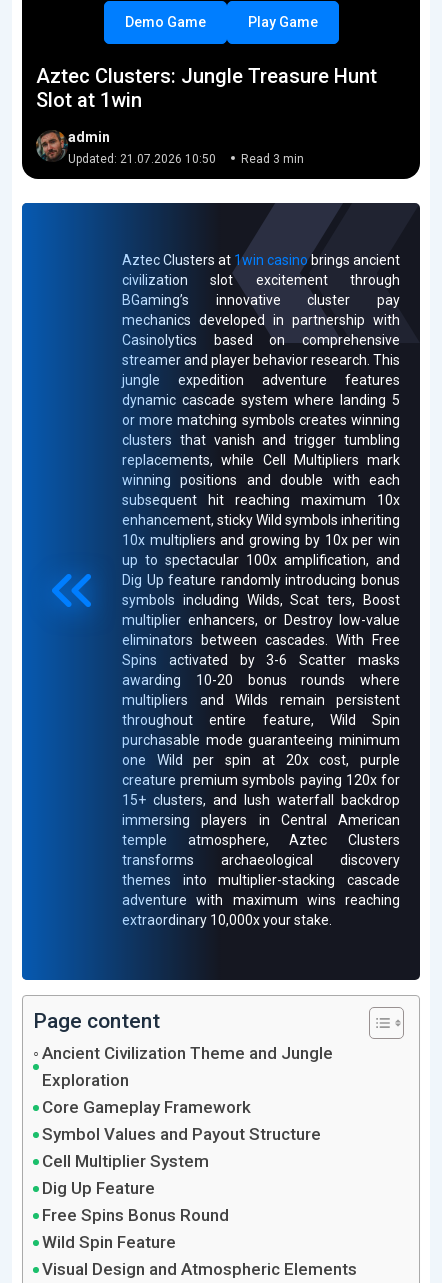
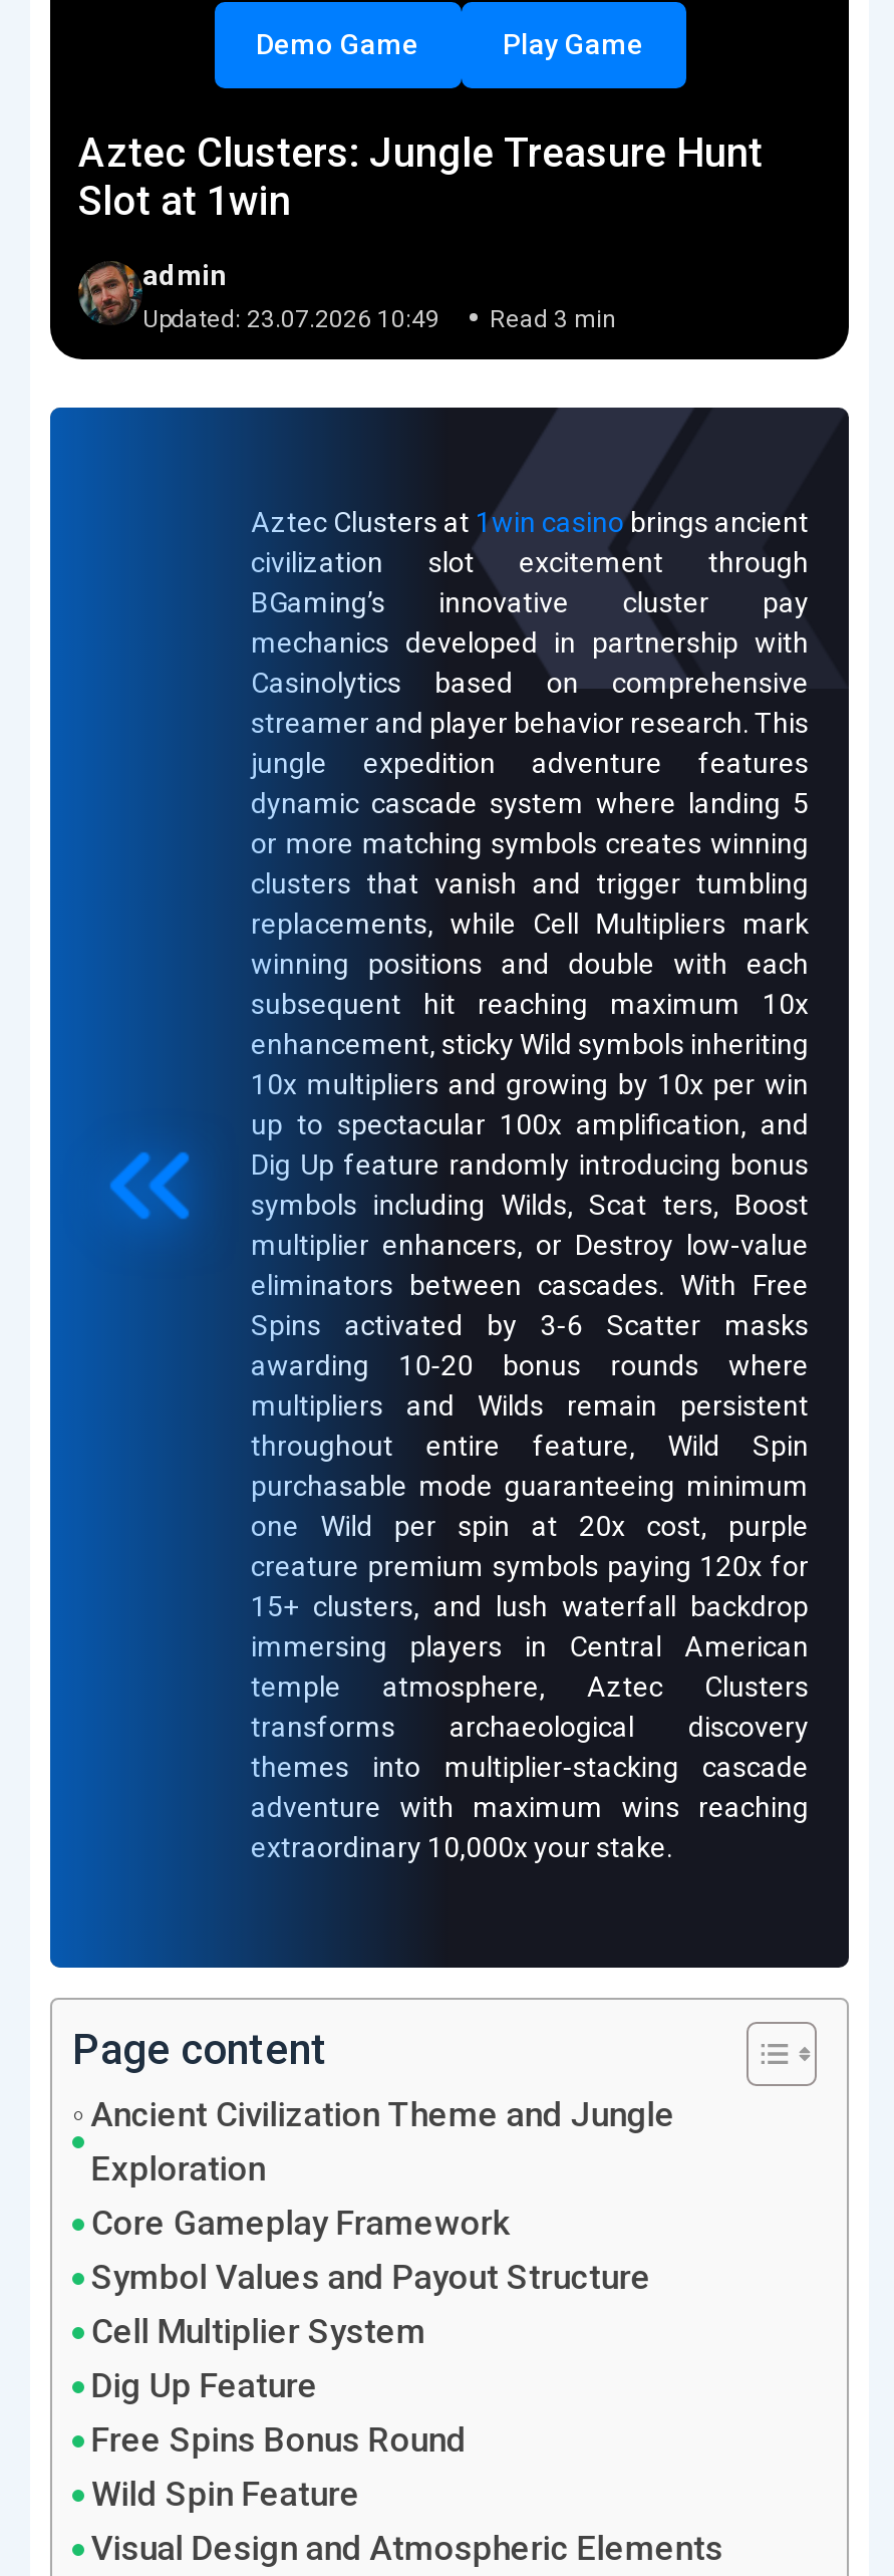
[68,152,304,166] Updated: 21.07.2026 10:50 Read 3 min -> [142,305,616,333] Updated: 23.07.2026 10:49 Read 3 min

